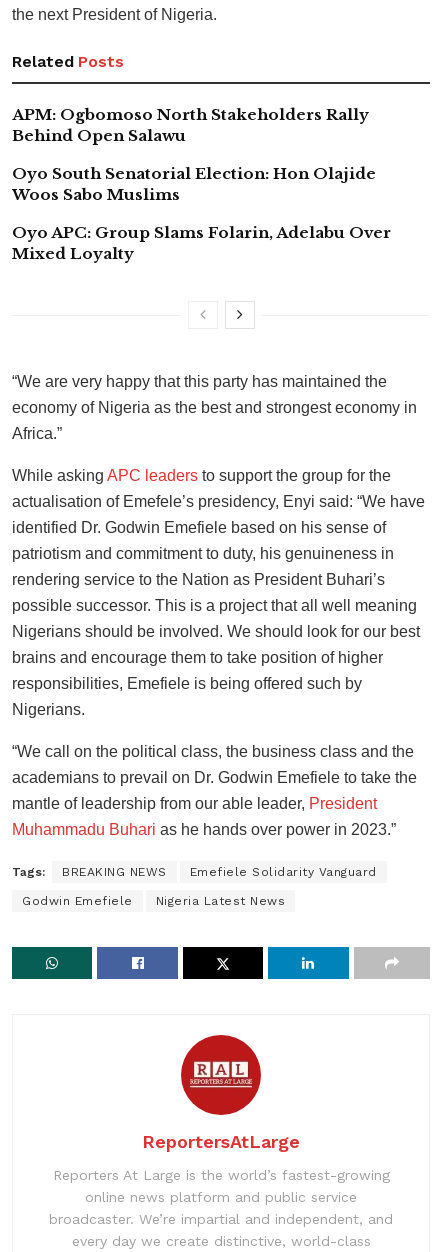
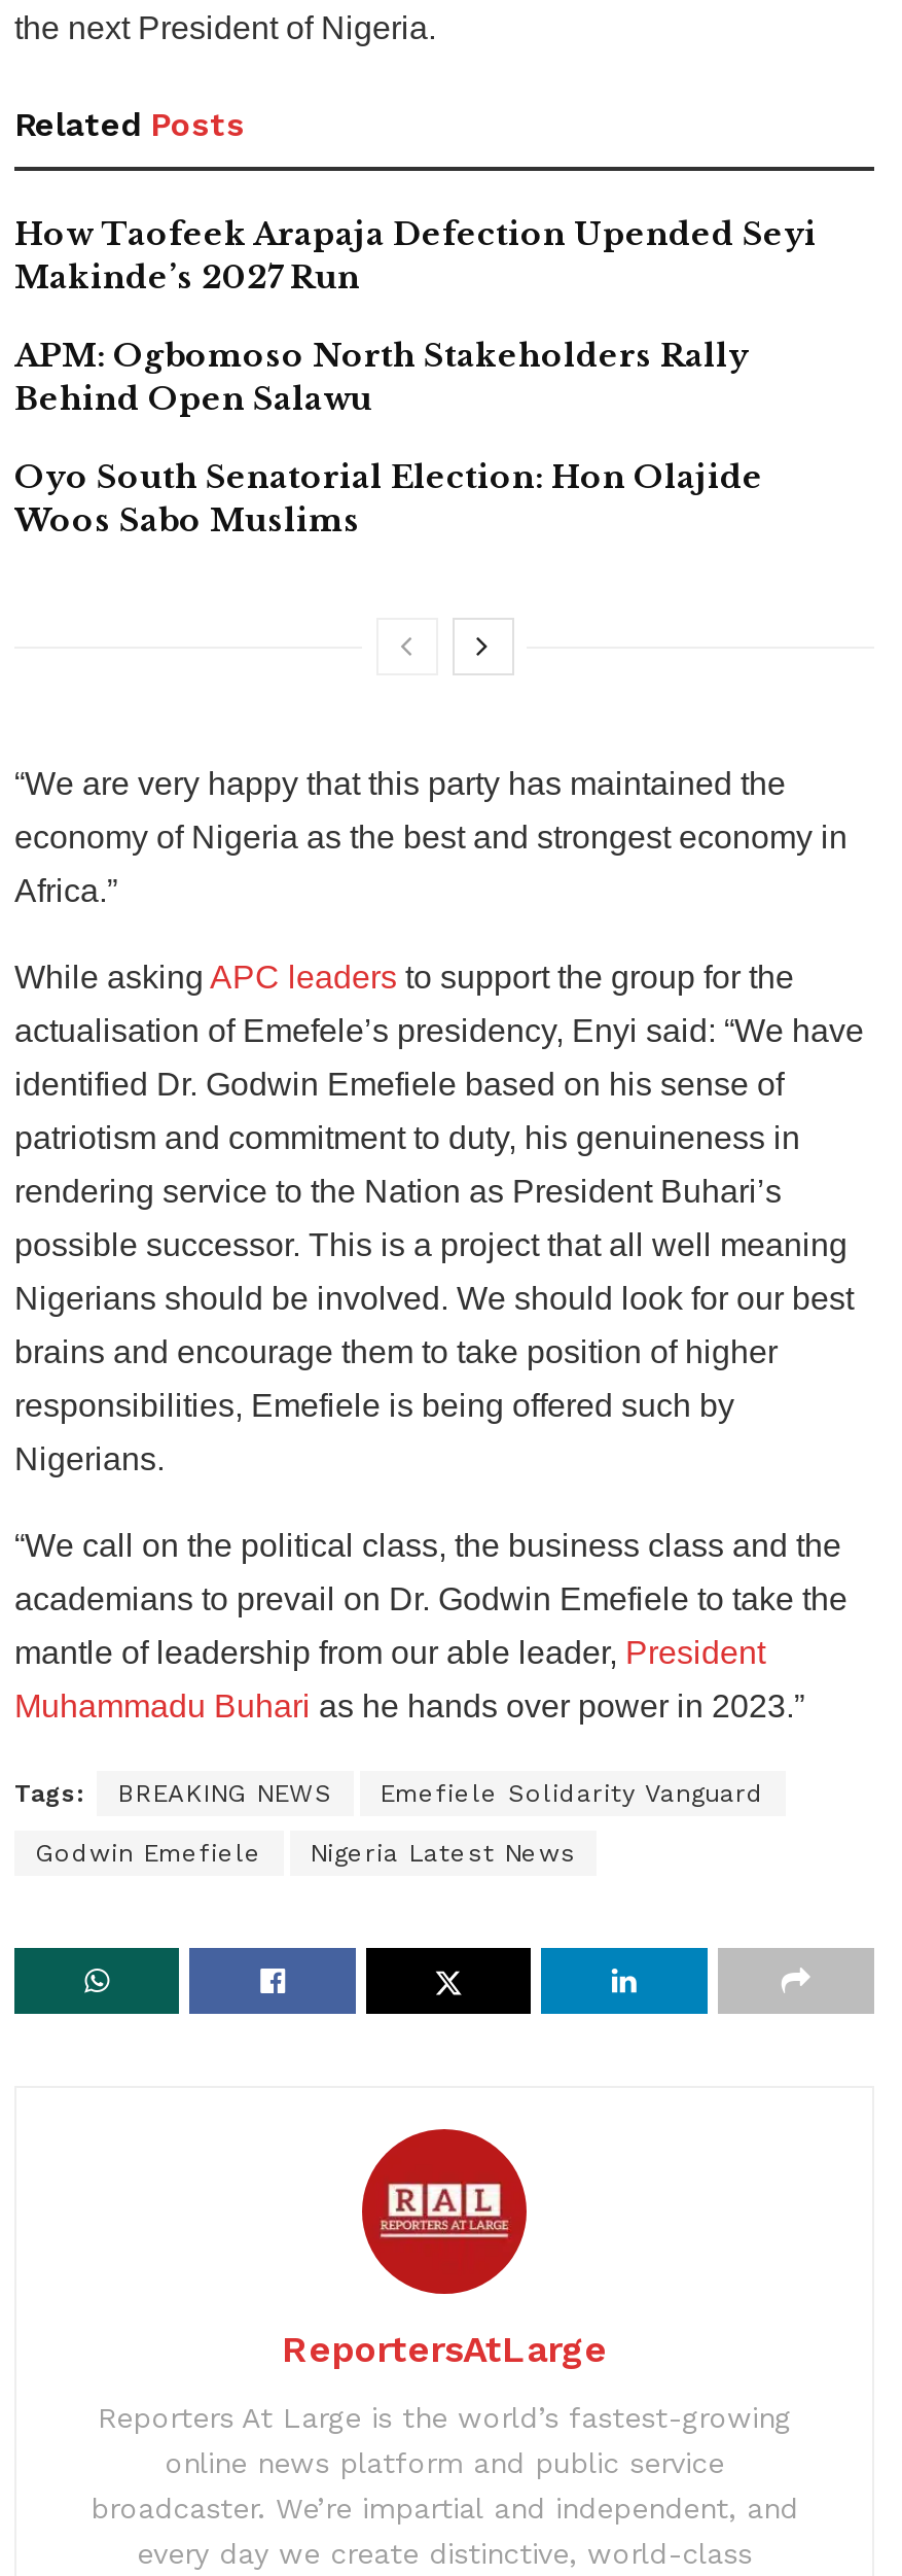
none -> [14,214,817,296] How Taofeek Arapaja Defection Upended Seyi | Makinde’s 2027 Run
moved [12,105,376,204] -> [14,335,763,539]: APM: Ogbomoso North Stakeholders Rally | Behind Open Salawu | Oyo South Senatorial Election: Hon Olajide | Woos Sabo Muslims
[12,223,391,263] Oyo APC: Group Slams Folarin, Adelabu Over | Mixed Loyalty -> none

